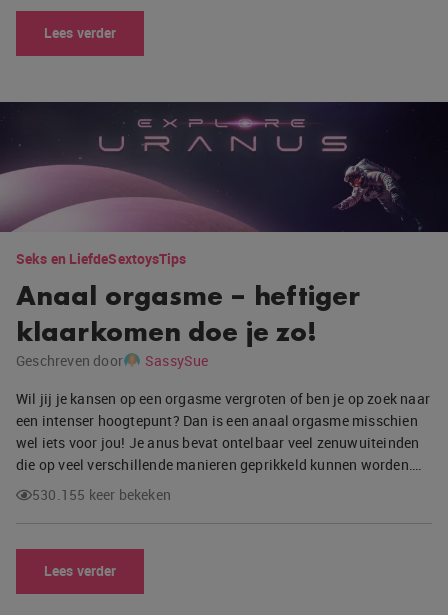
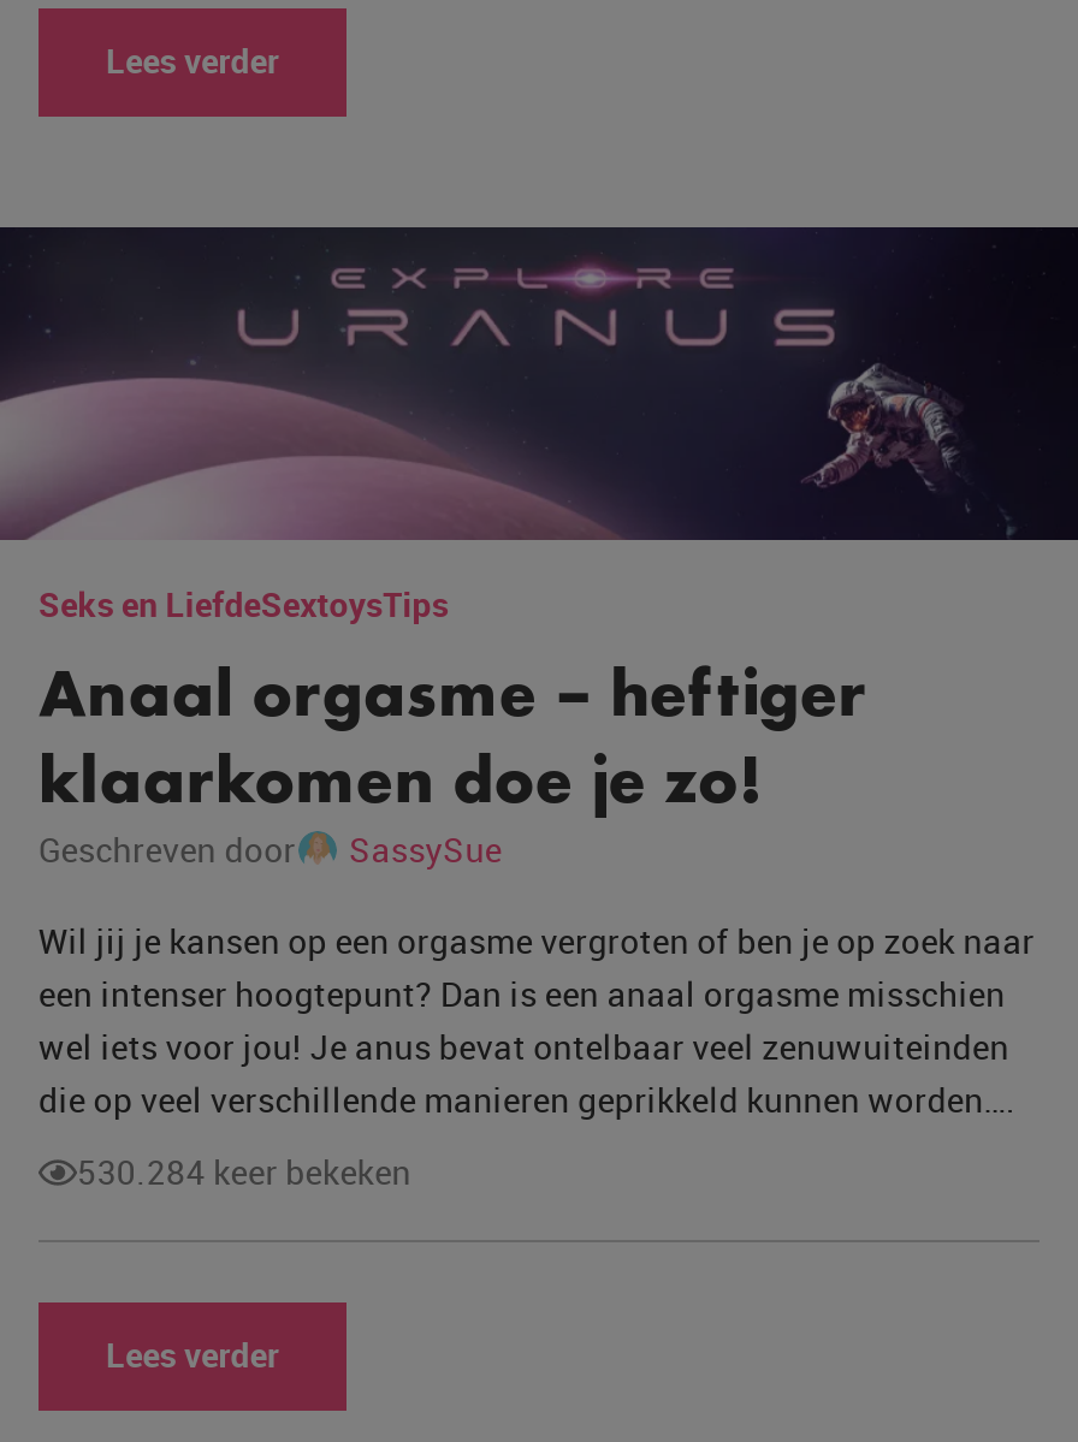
[32,485,171,504] 530.155 keer bekeken -> [77,1149,411,1194] 530.284 keer bekeken

